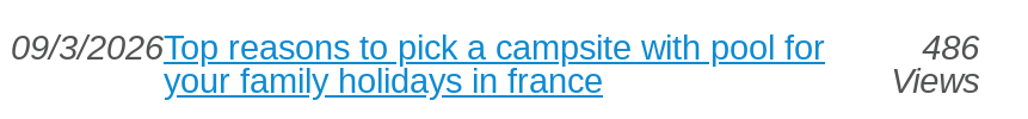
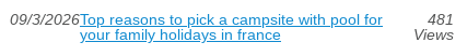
[922,29,979,67] 486 -> [427,11,453,28] 481

